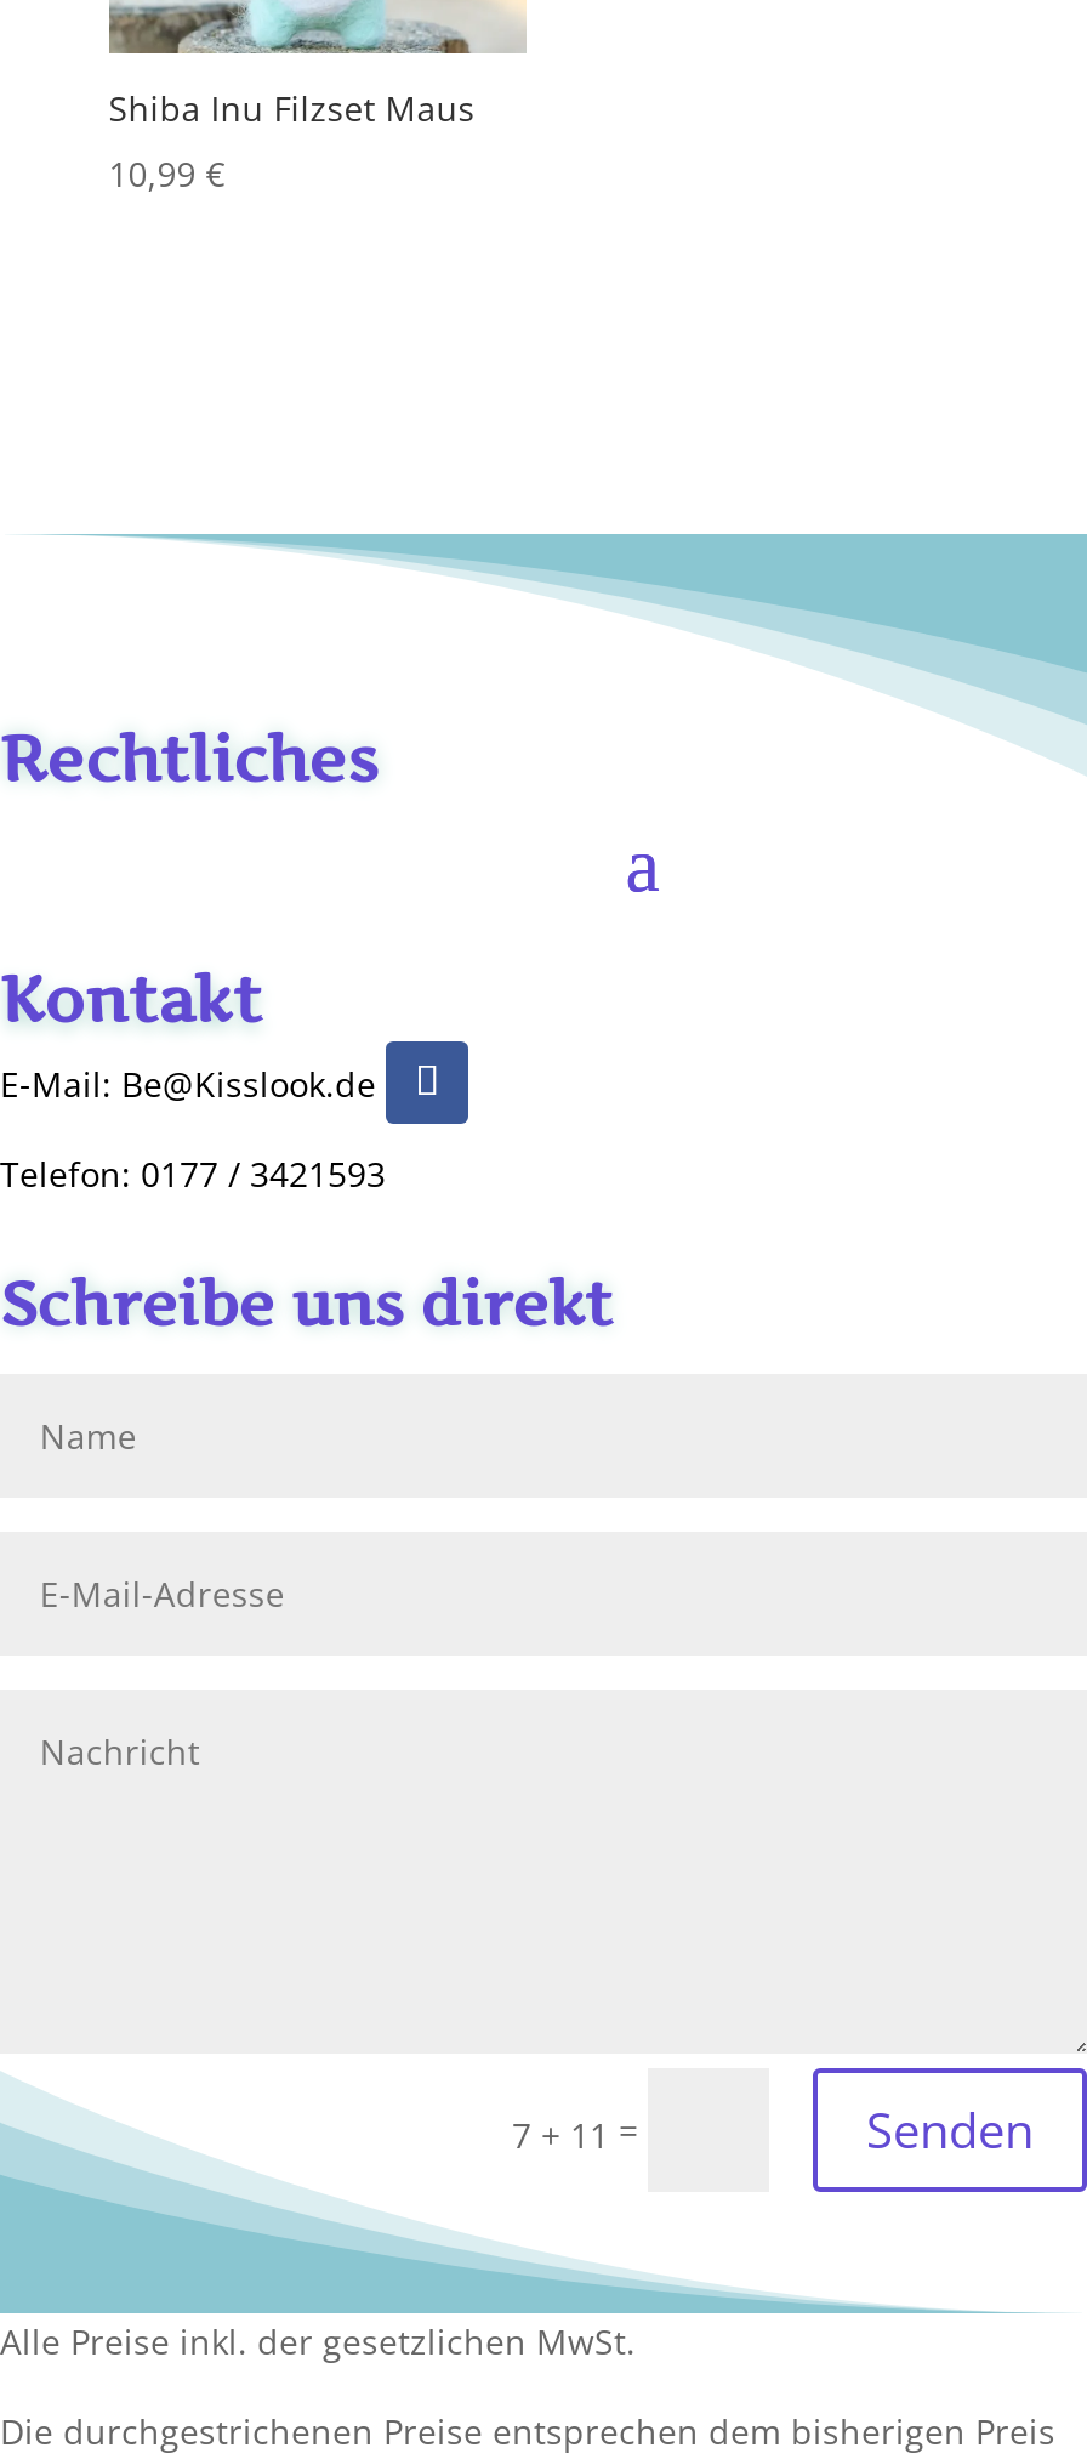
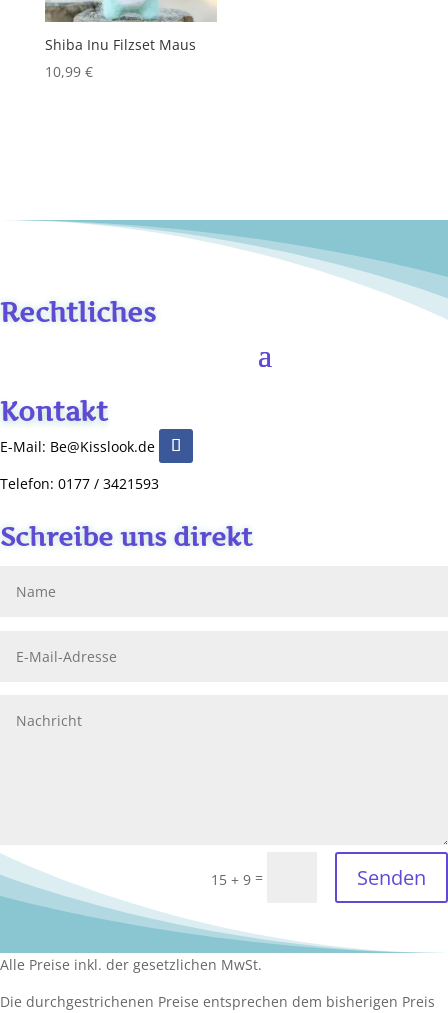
[512,2108,648,2158] 7 + 11 = -> [211,868,267,889] 15 + 9 =

